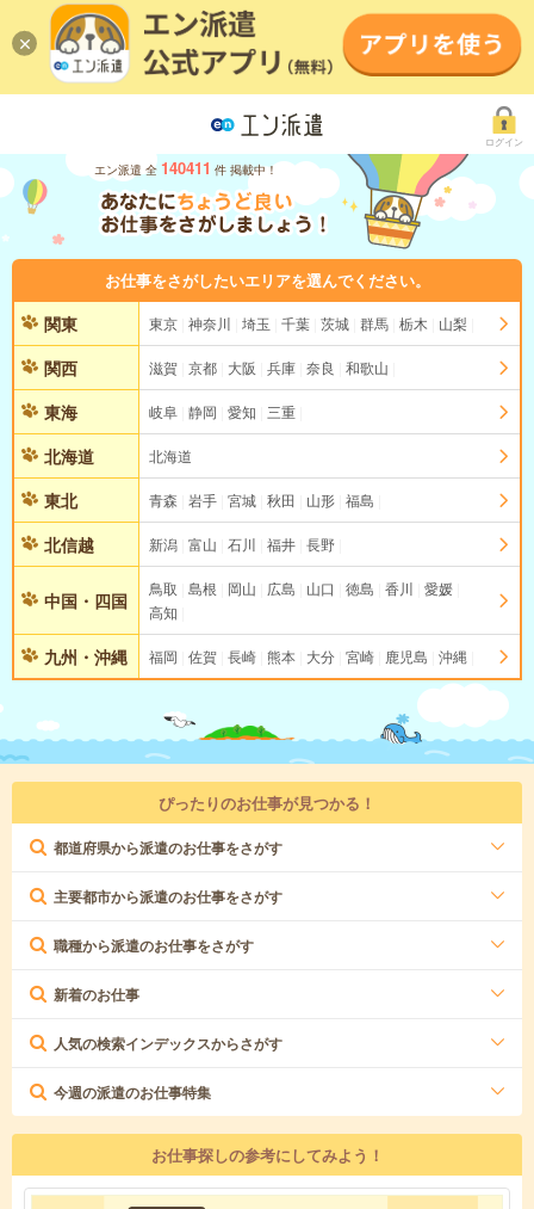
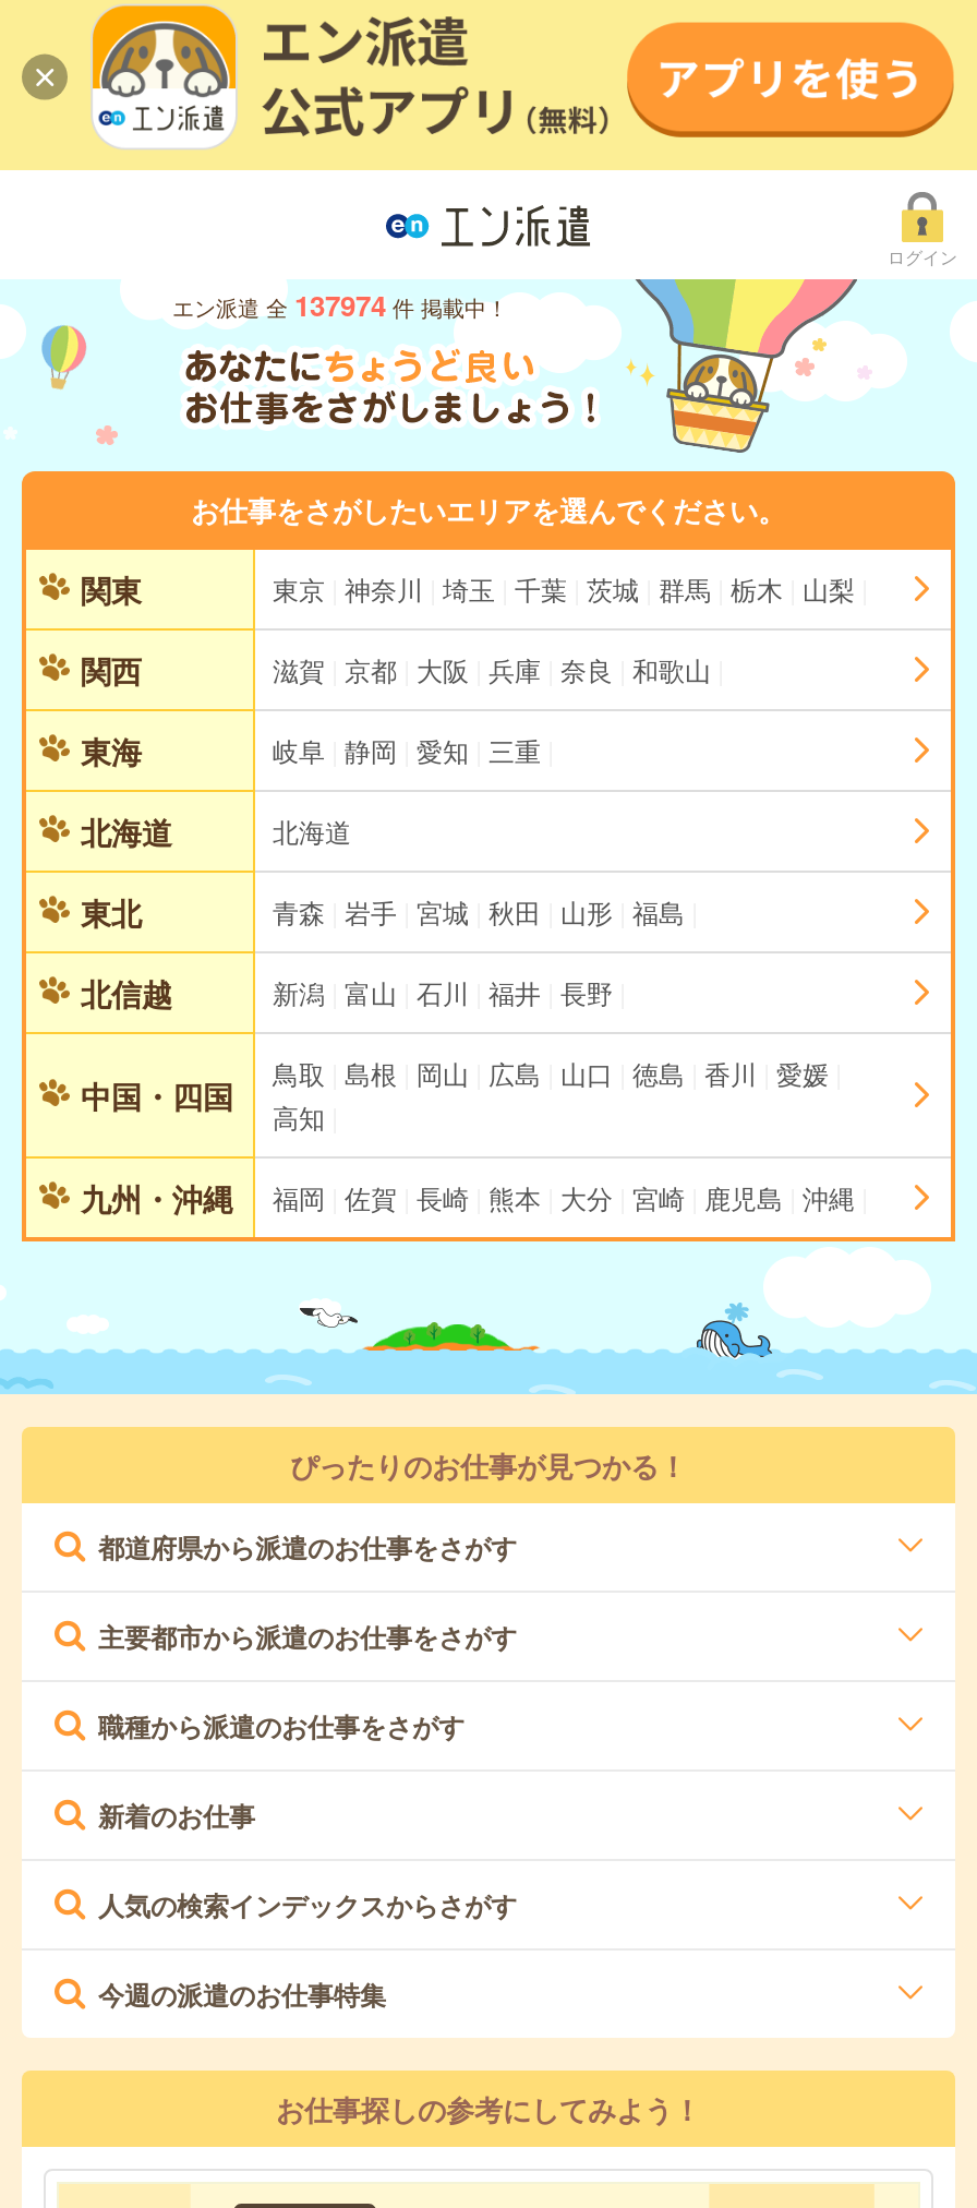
[94,157,278,180] エン派遣 全 140411 件 掲載中！ -> [172,285,508,326] エン派遣 全 137974 件 掲載中！

